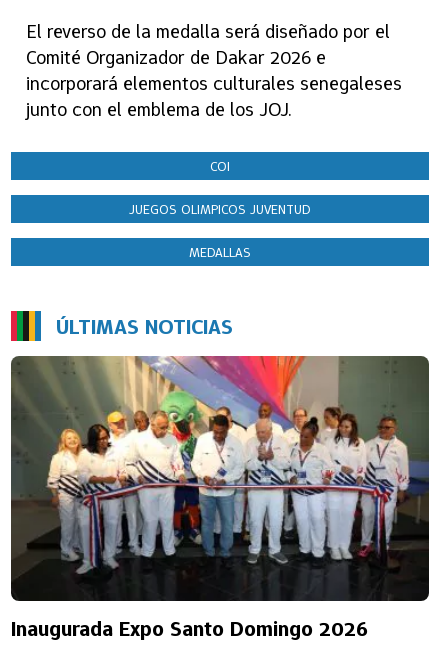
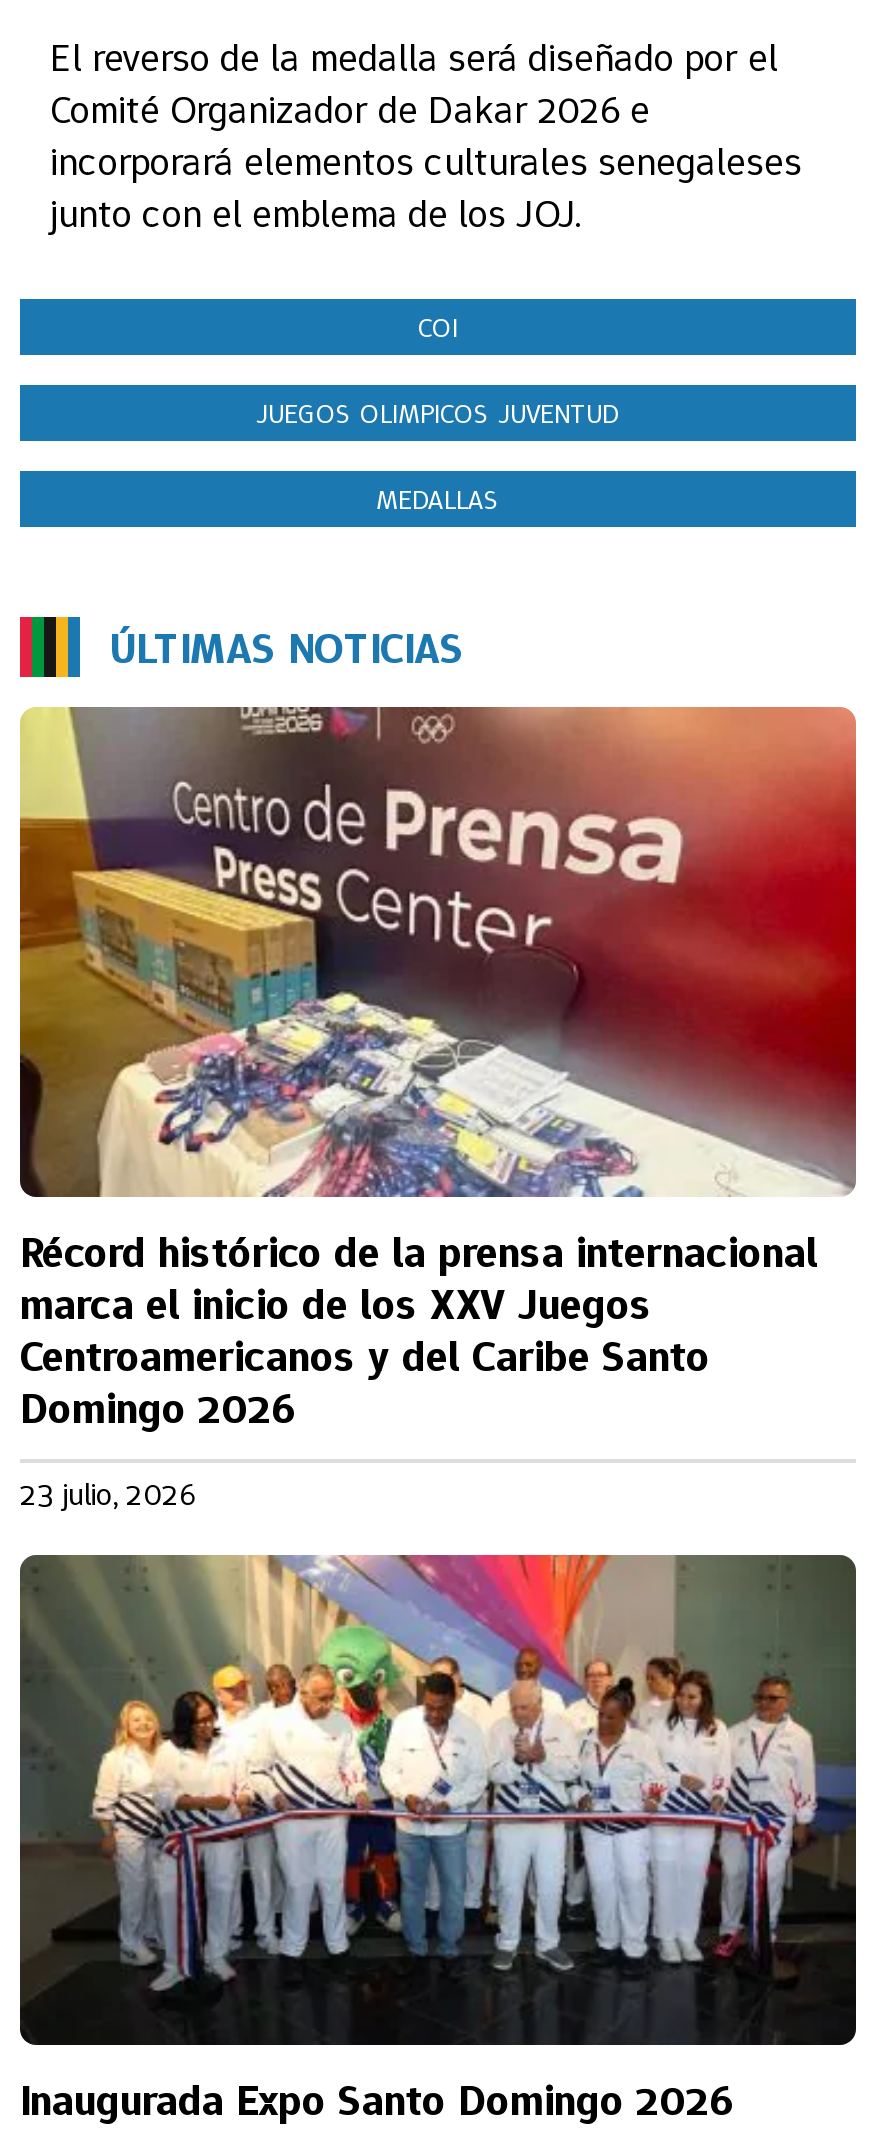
none -> [18,705,858,1515] [image] | Récord histórico de la prensa internacional | marca el inicio de los XXV Juegos | Centroamericanos y del Caribe Santo | Domingo 2026 | 23 julio, 2026

